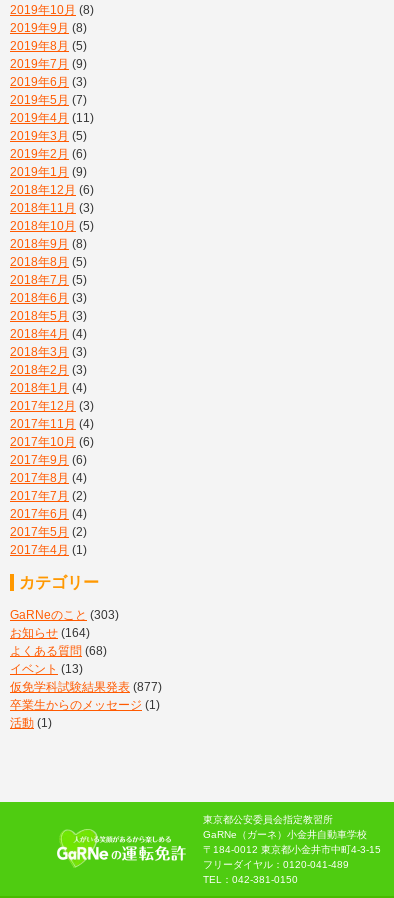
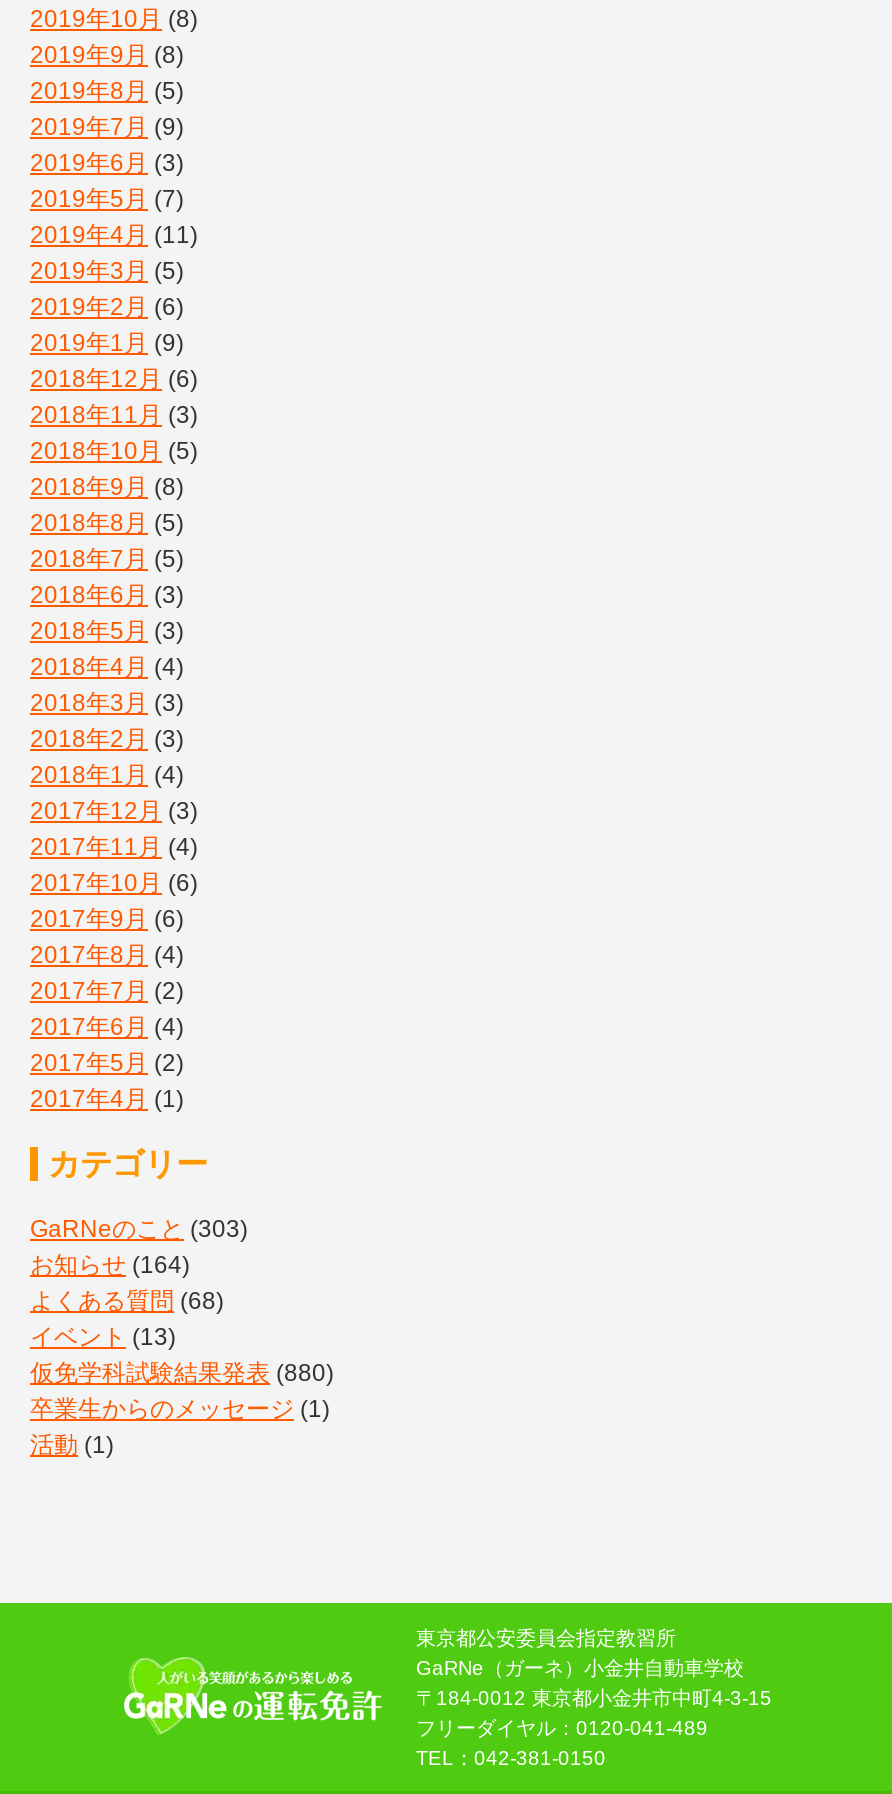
[10,680,162,694] 仮免学科試験結果発表(877) -> [30,1359,334,1387] 仮免学科試験結果発表(880)

